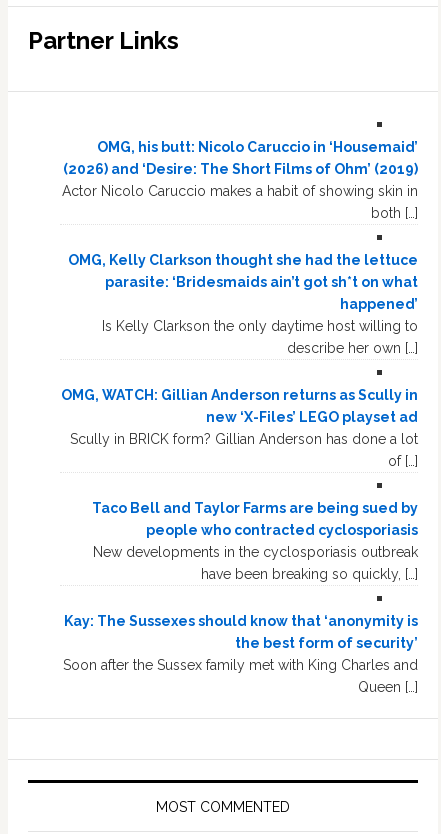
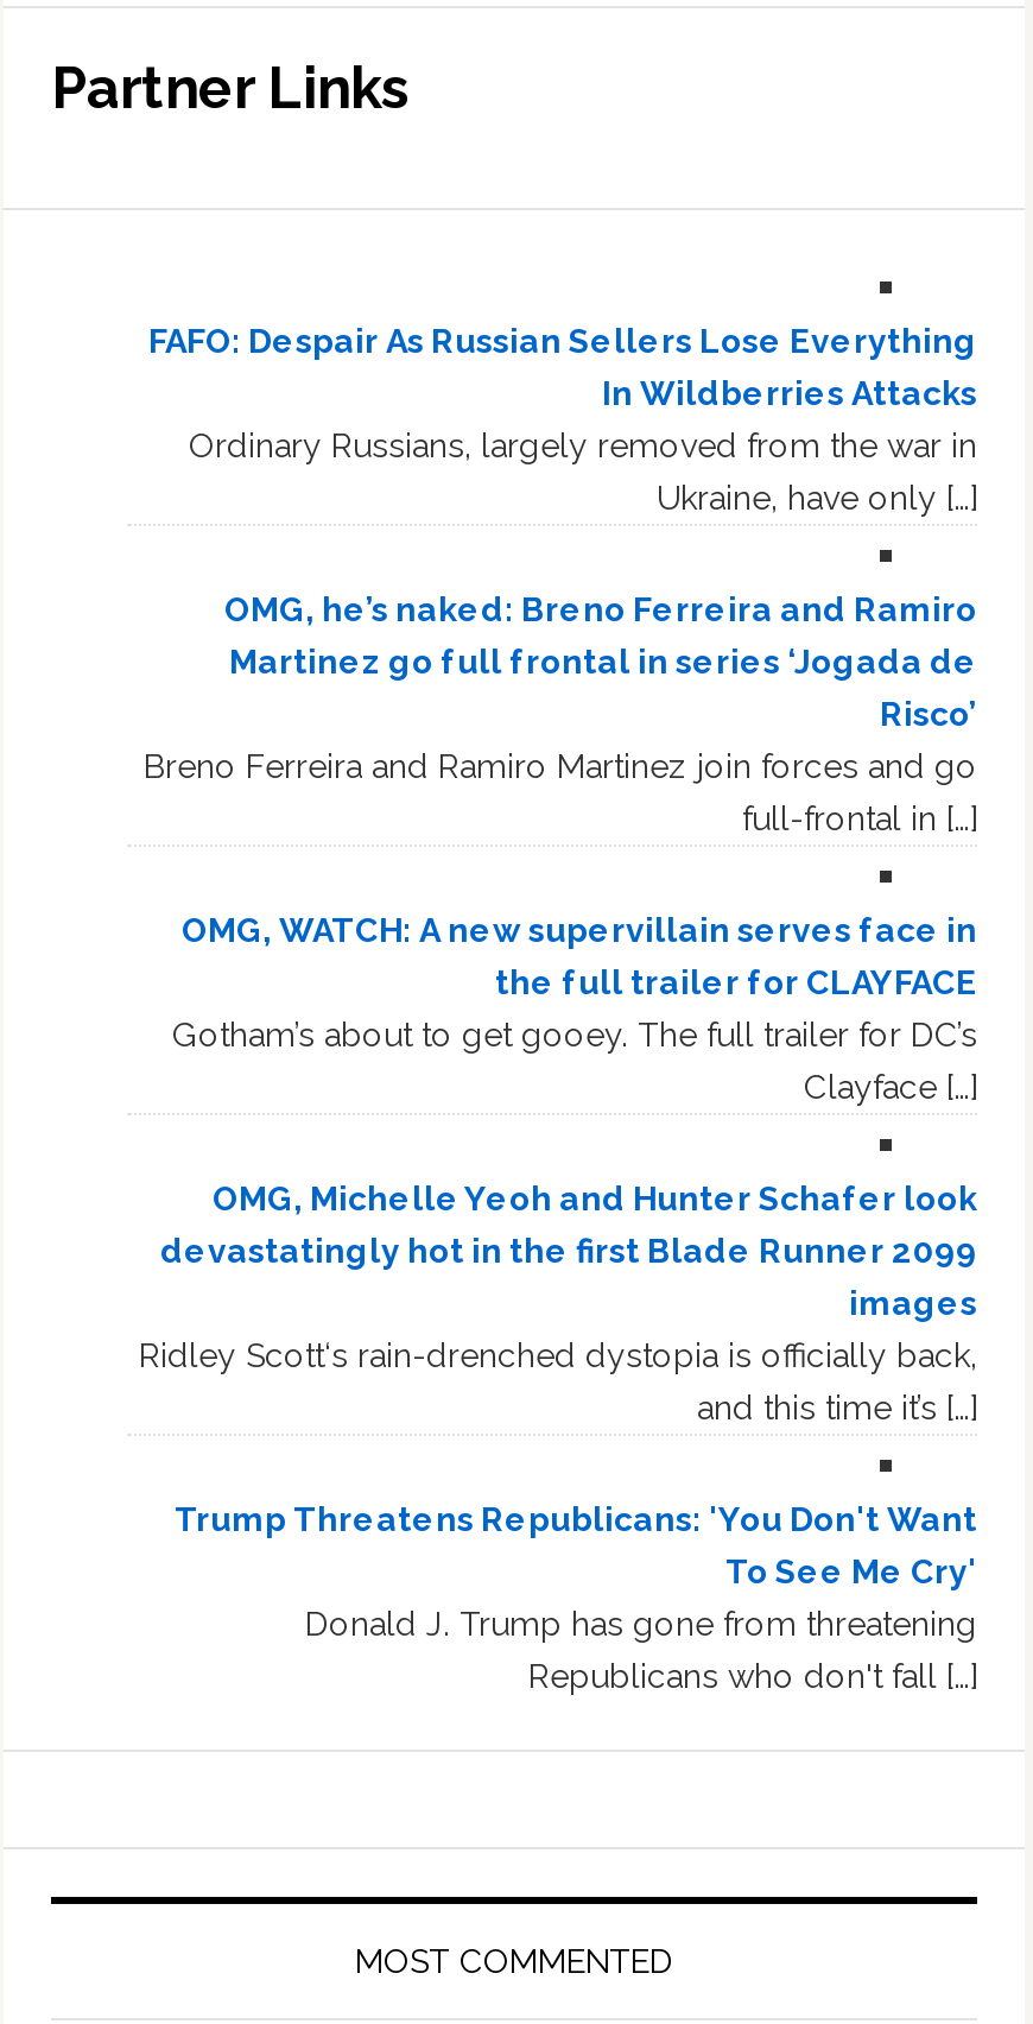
[62,139,418,221] OMG, his butt: Nicolo Caruccio in ‘Housemaid’ | (2026) and ‘Desire: The Short Films of Ohm’ (2019) | Actor Nicolo Caruccio makes a habit of showing skin in | both […] -> [148,321,977,516] FAFO: Despair As Russian Sellers Lose Everything | In Wildberries Attacks | Ordinary Russians, largely removed from the war in | Ukraine, have only […]
[68,252,418,356] OMG, Kelly Clarkson thought she had the lettuce | parasite: ‘Bridesmaids ain’t got sh*t on what | happened’ | Is Kelly Clarkson the only daytime host willing to | describe her own […] -> [144,589,977,836] OMG, he’s naked: Breno Ferreira and Ramiro | Martinez go full frontal in series ‘Jogada de | Risco’ | Breno Ferreira and Ramiro Martinez join forces and go | full-frontal in […]
[61,387,418,469] OMG, WATCH: Gillian Anderson returns as Scully in | new ‘X-Files’ LEGO playset ad | Scully in BRICK form? Gillian Anderson has done a lot | of […] -> [172,910,977,1105] OMG, WATCH: A new supervillain serves face in | the full trailer for CLAYFACE | Gotham’s about to get gooey. The full trailer for DC’s | Clayface […]
[92,500,418,582] Taco Bell and Taylor Farms are being sued by | people who contracted cyclosporiasis | New developments in the cyclosporiasis outbreak | have been breaking so quickly, […] -> [139,1179,977,1426] OMG, Michelle Yeoh and Hunter Schafer look | devastatingly hot in the first Blade Runner 2099 | images | Ridley Scott‘s rain-drenched dystopia is officially back, | and this time it’s […]
[63,613,418,695] Kay: The Sussexes should know that ‘anonymity is | the best form of security’ | Soon after the Sussex family met with King Charles and | Queen […] -> [175,1499,977,1694] Trump Threatens Republicans: 'You Don't Want | To See Me Cry' | Donald J. Trump has gone from threatening | Republicans who don't fall […]

